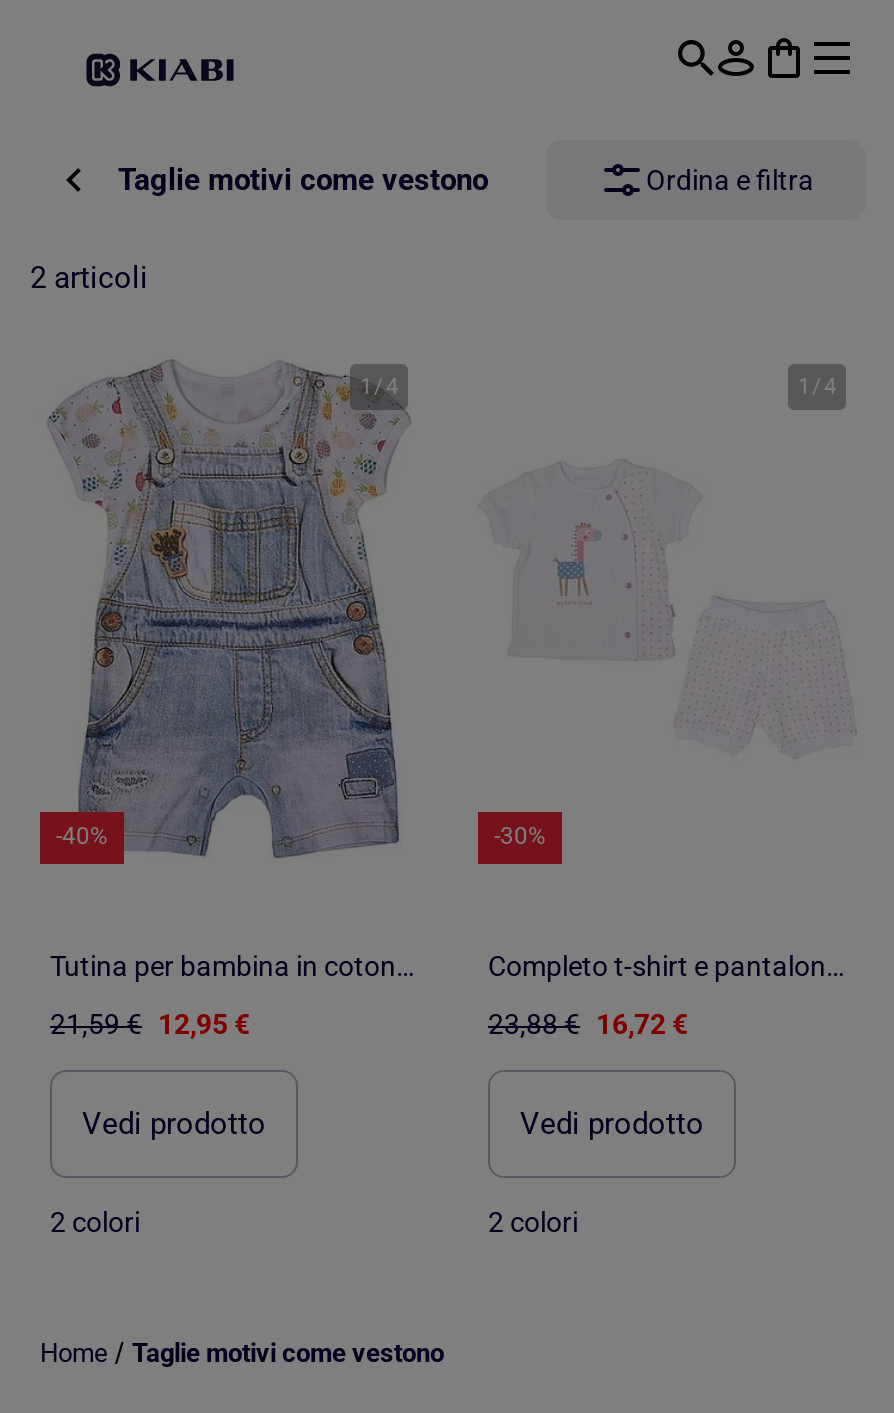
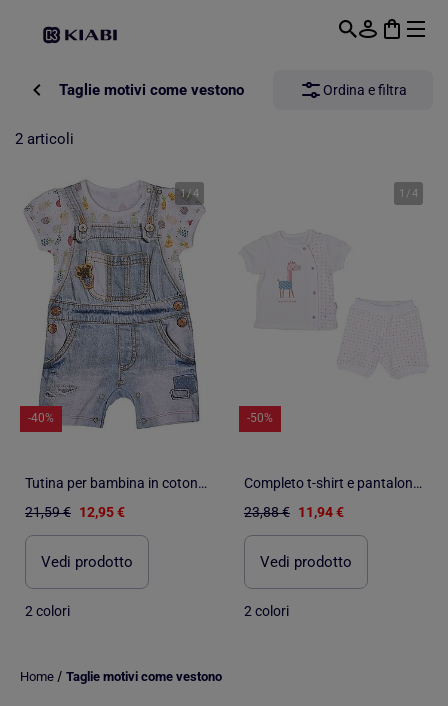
[494,823,546,851] -30% -> [247,411,273,425] -50%
[488,1009,688,1041] 23,88 € 16,72 € -> [244,504,344,520] 23,88 € 11,94 €

